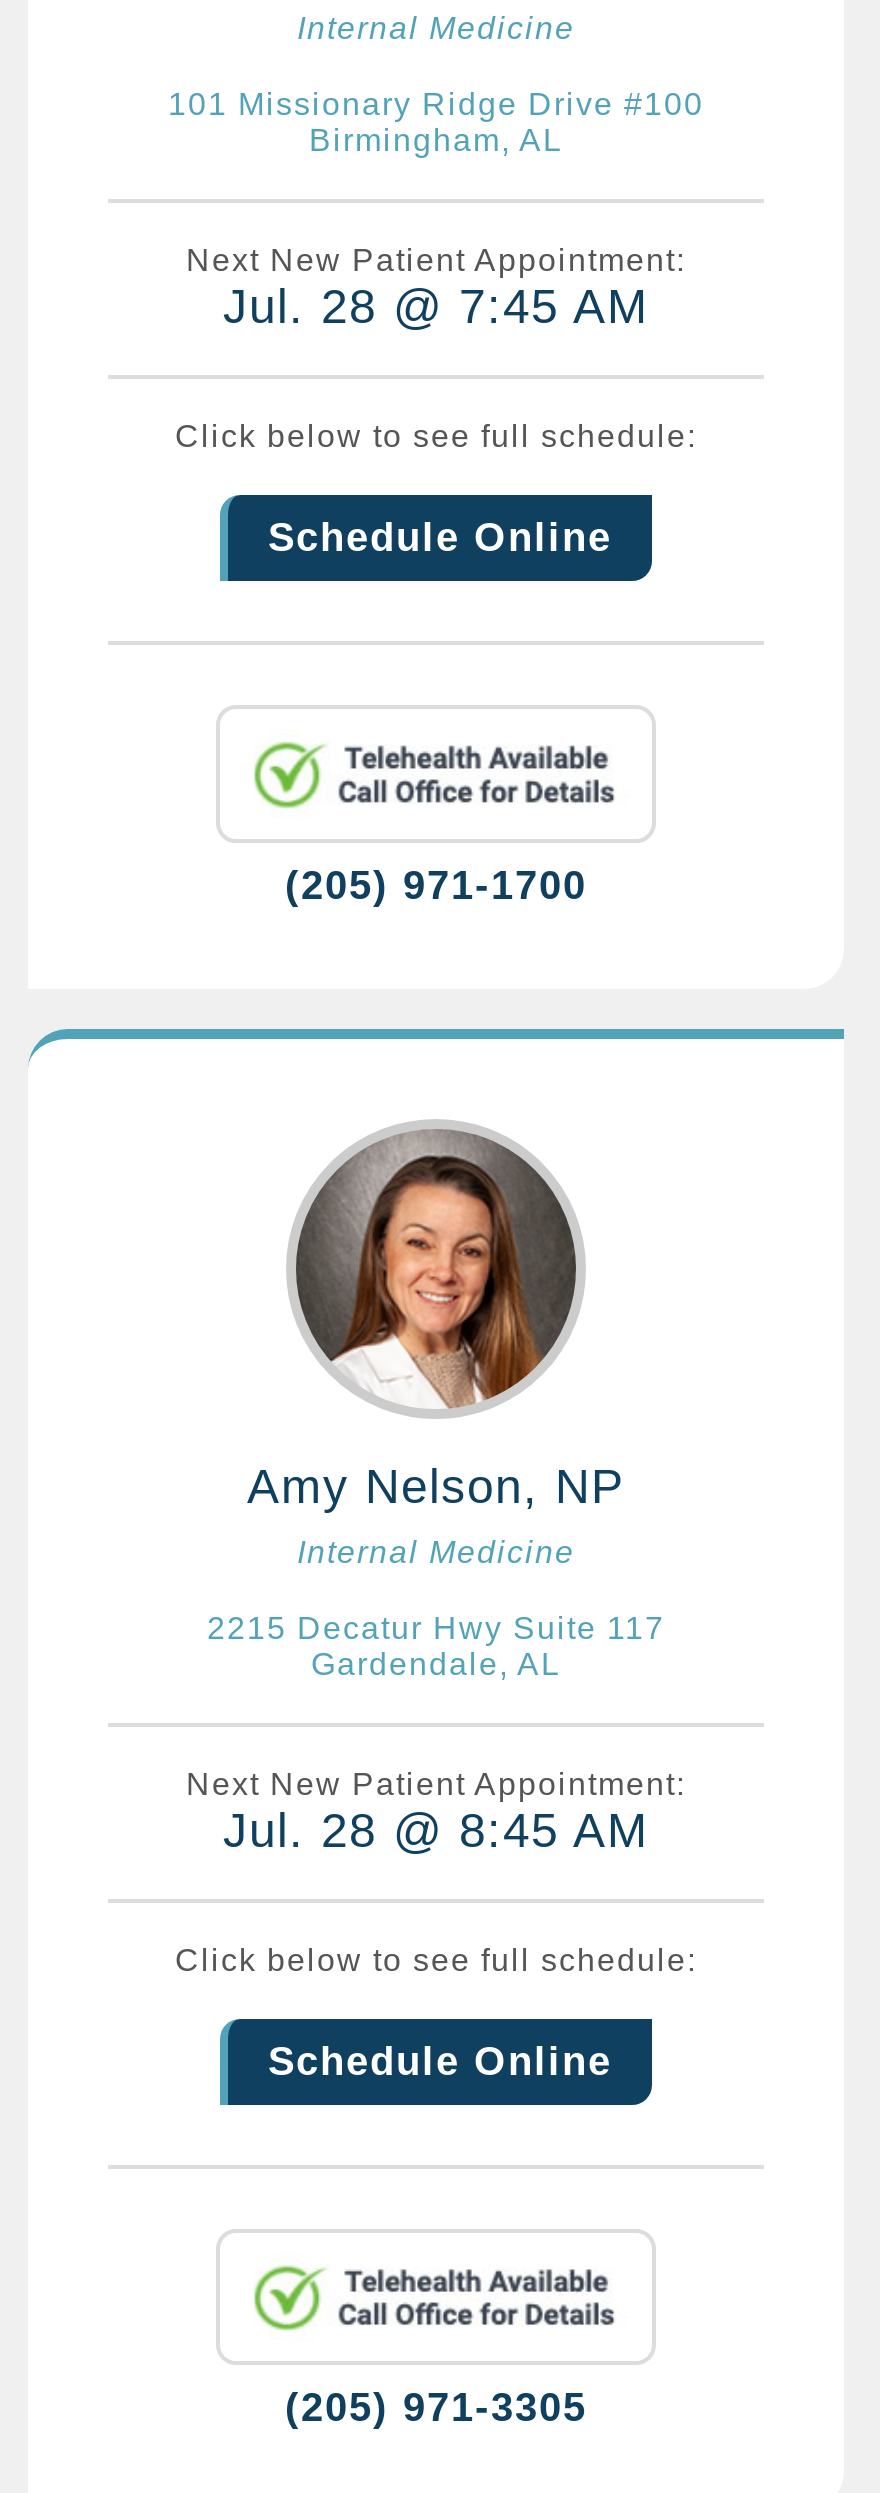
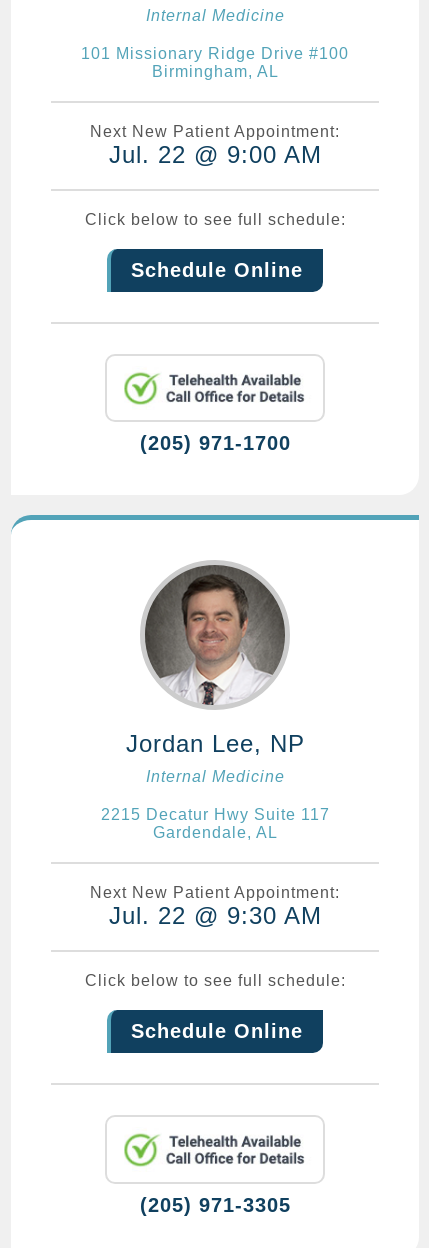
[223,278,649,332] Jul. 28 @ 7:45 AM -> [108,141,321,168] Jul. 22 @ 9:00 AM
[247,1129,625,1512] [image] | Amy Nelson, NP -> [125,565,304,757] [image] | Jordan Lee, NP
[223,1802,649,1856] Jul. 28 @ 8:45 AM -> [108,902,321,929] Jul. 22 @ 9:30 AM

